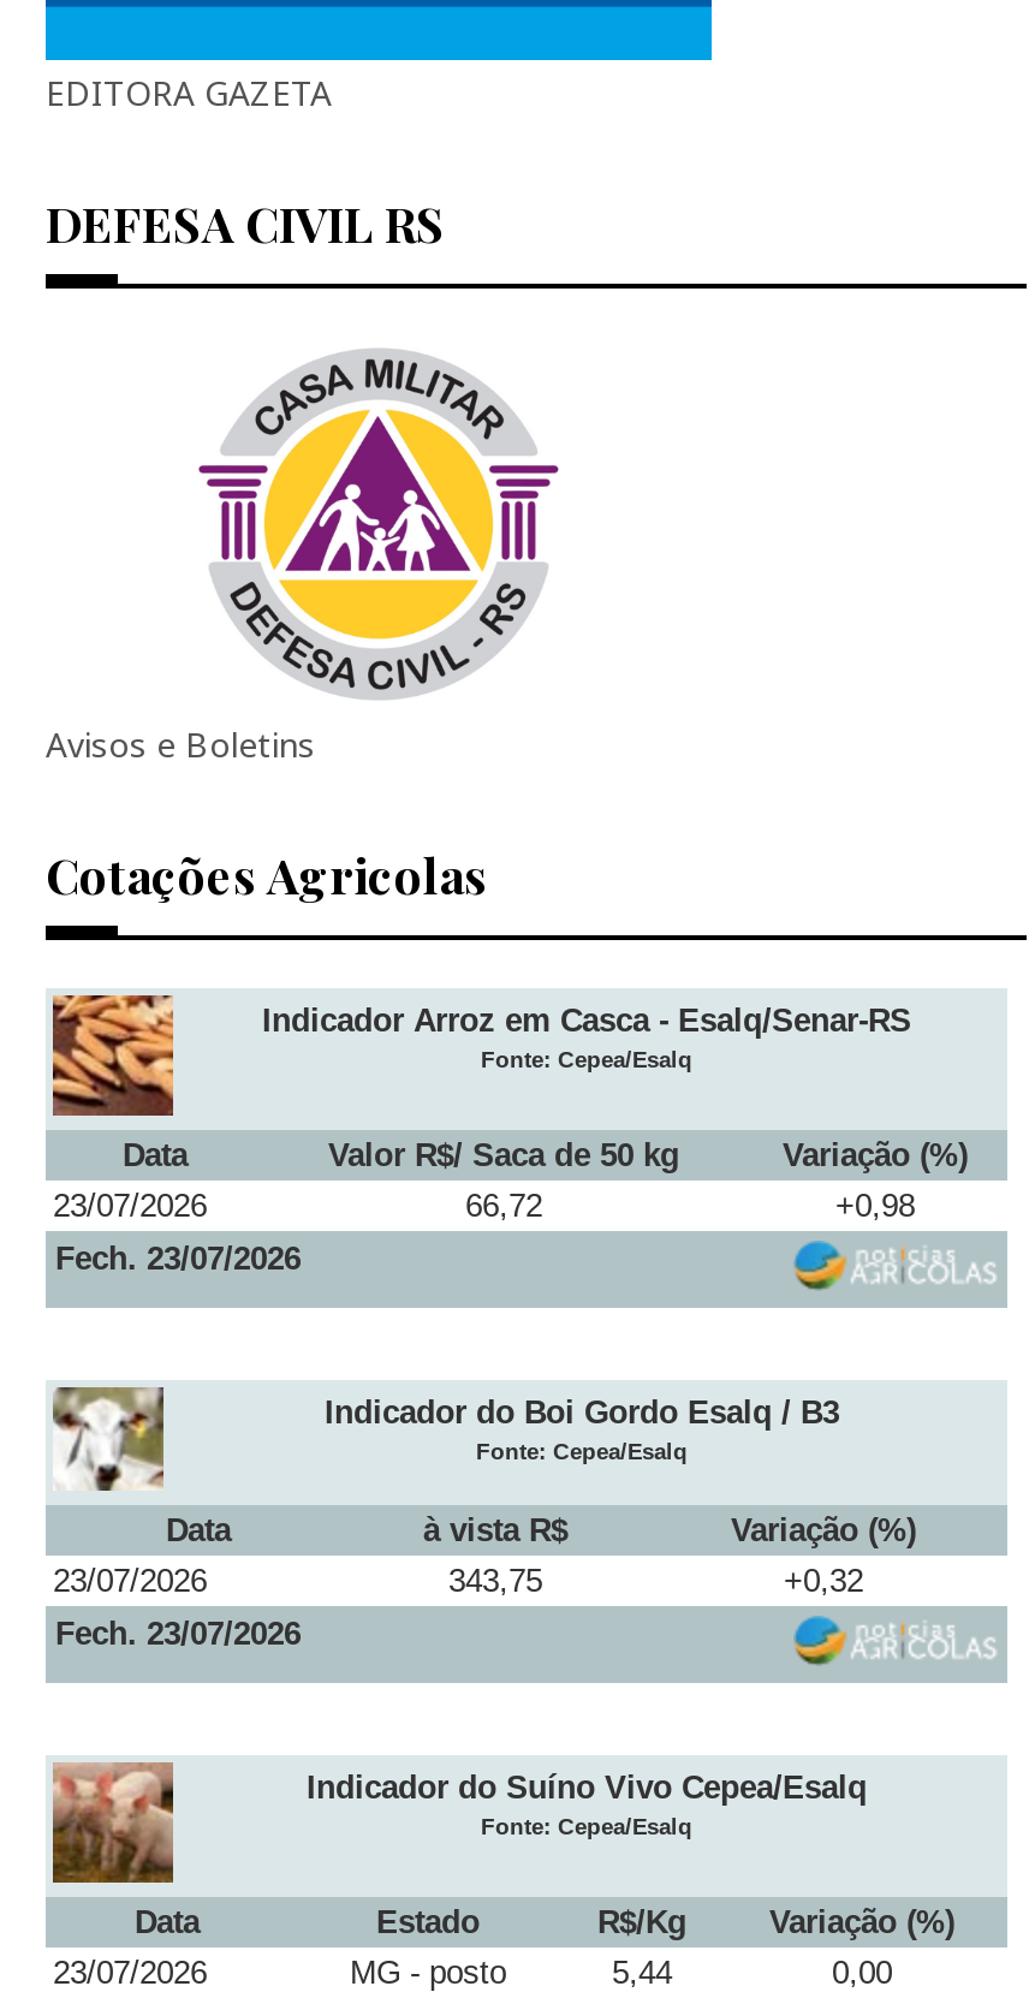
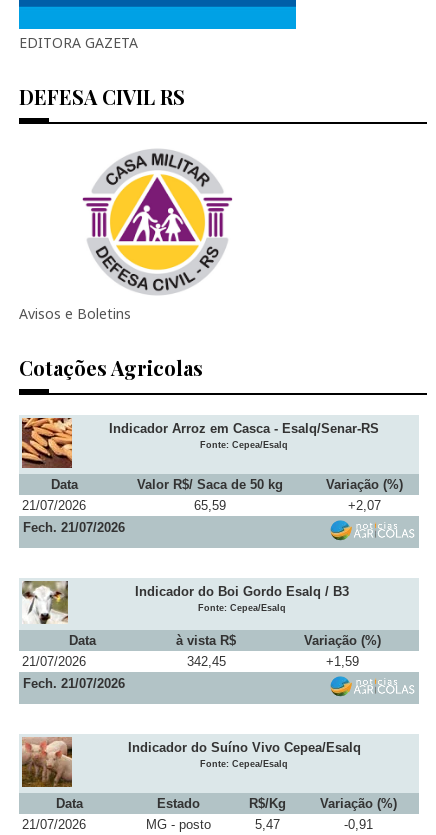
[53,1188,207,1224] 23/07/2026 -> [22,498,86,513] 21/07/2026
[465,1188,542,1224] 66,72 -> [193,498,225,513] 65,59
[835,1188,915,1224] +0,98 -> [347,498,380,513] +2,07
[55,1241,301,1277] Fech. 23/07/2026 -> [23,520,125,535] Fech. 21/07/2026
[53,1563,207,1599] 23/07/2026 -> [22,654,86,669] 21/07/2026
[448,1563,542,1599] 343,75 -> [186,654,225,669] 342,45
[784,1563,863,1599] +0,32 -> [326,654,359,669] +1,59
[55,1616,301,1652] Fech. 23/07/2026 -> [23,676,125,691] Fech. 21/07/2026
[53,1955,207,1991] 23/07/2026 -> [22,817,86,832] 21/07/2026
[612,1955,672,1991] 5,44 -> [254,817,279,832] 5,47
[832,1955,892,1991] 0,00 -> [344,817,373,832] -0,91

